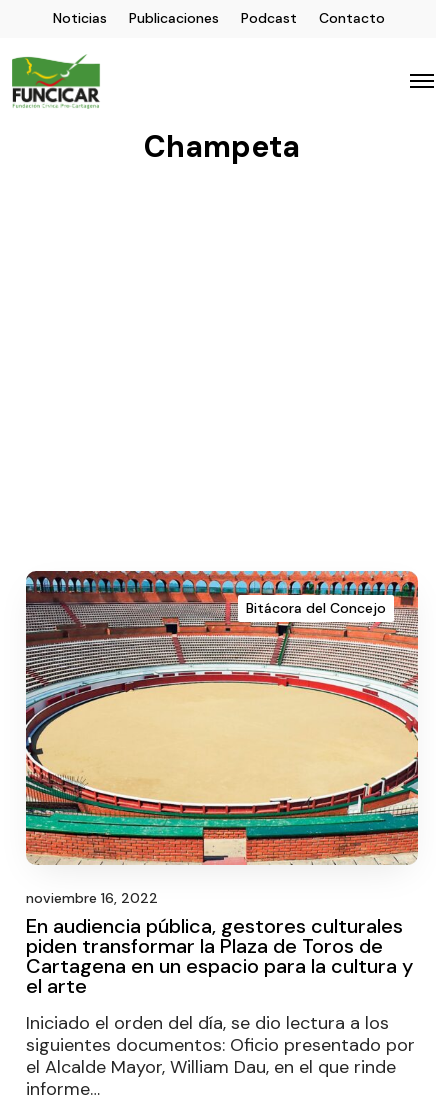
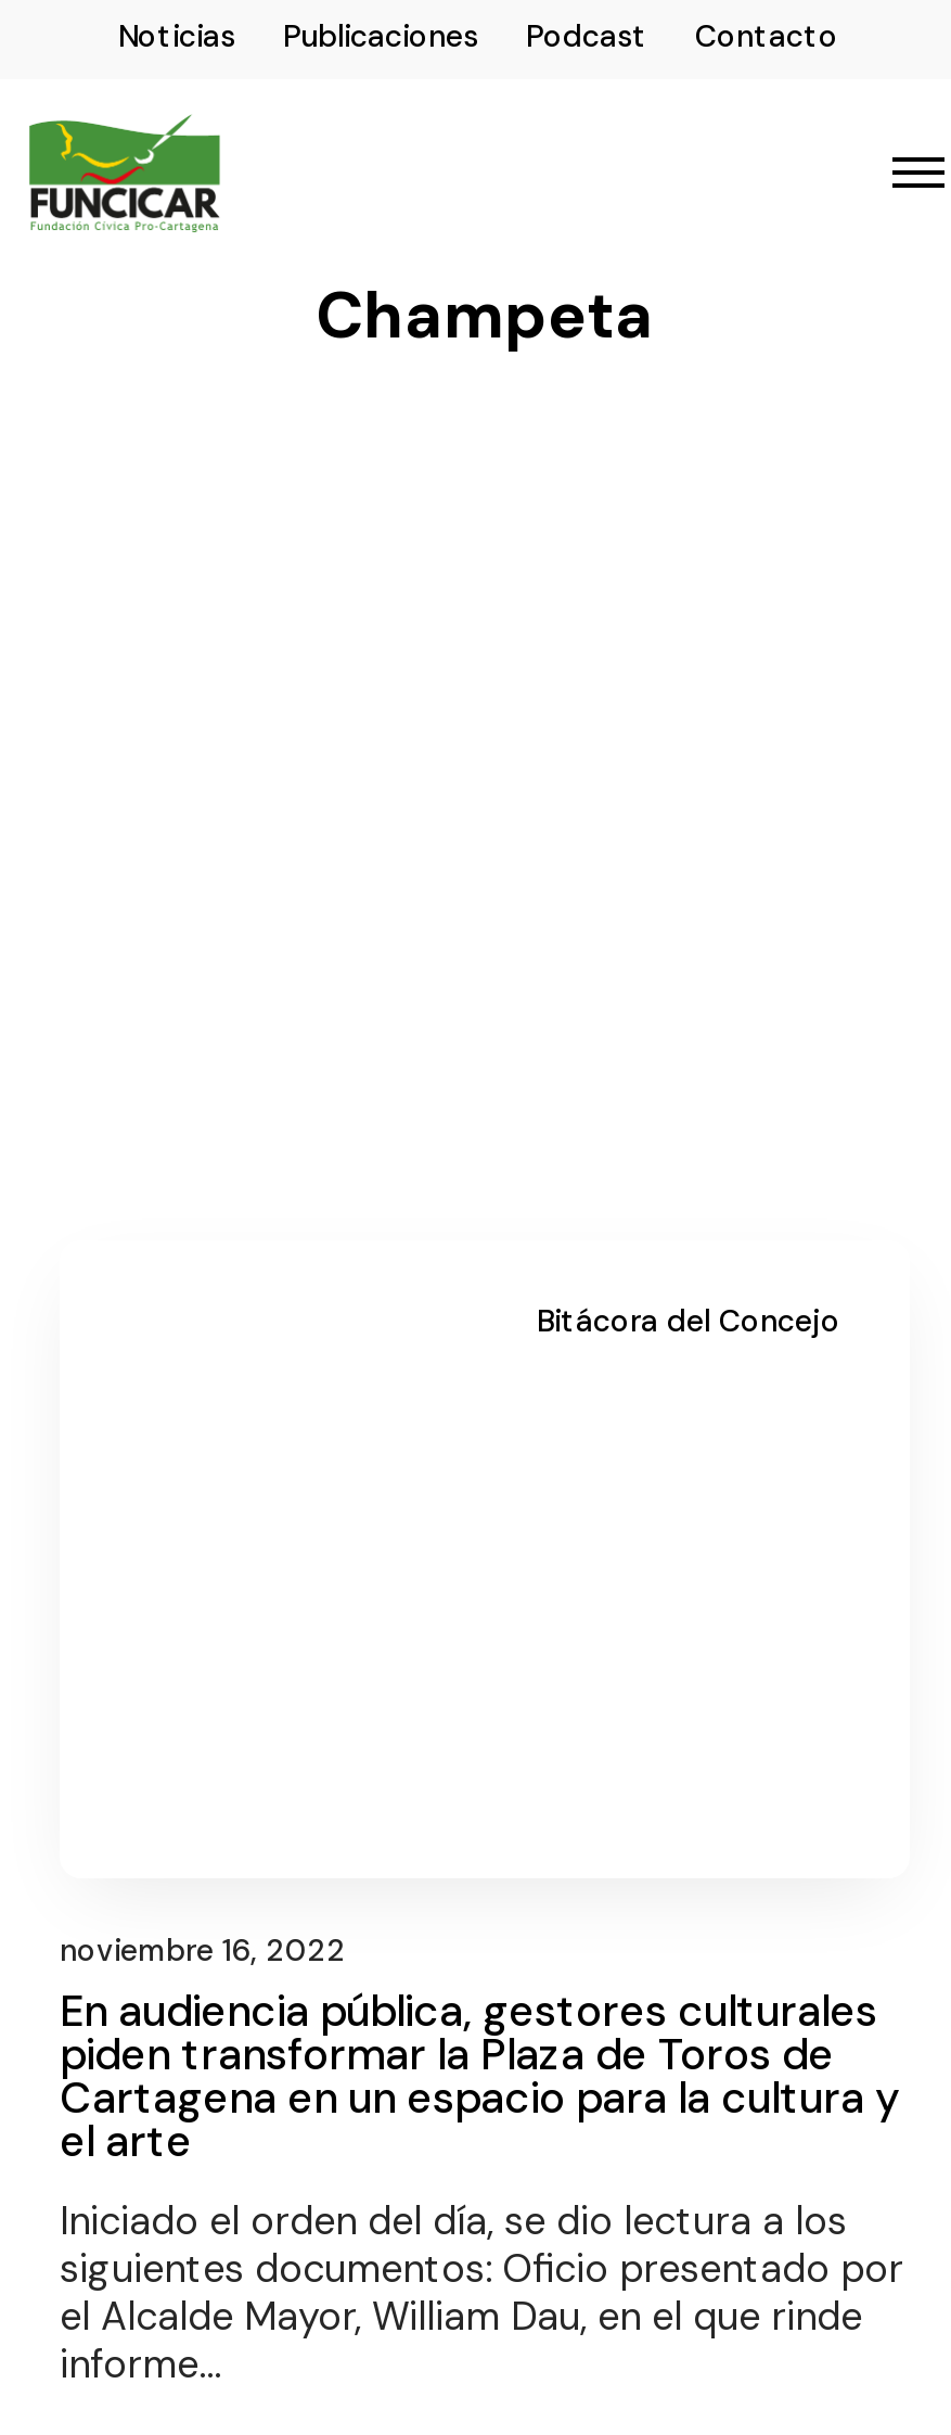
[25,570,419,866] [image] -> none

